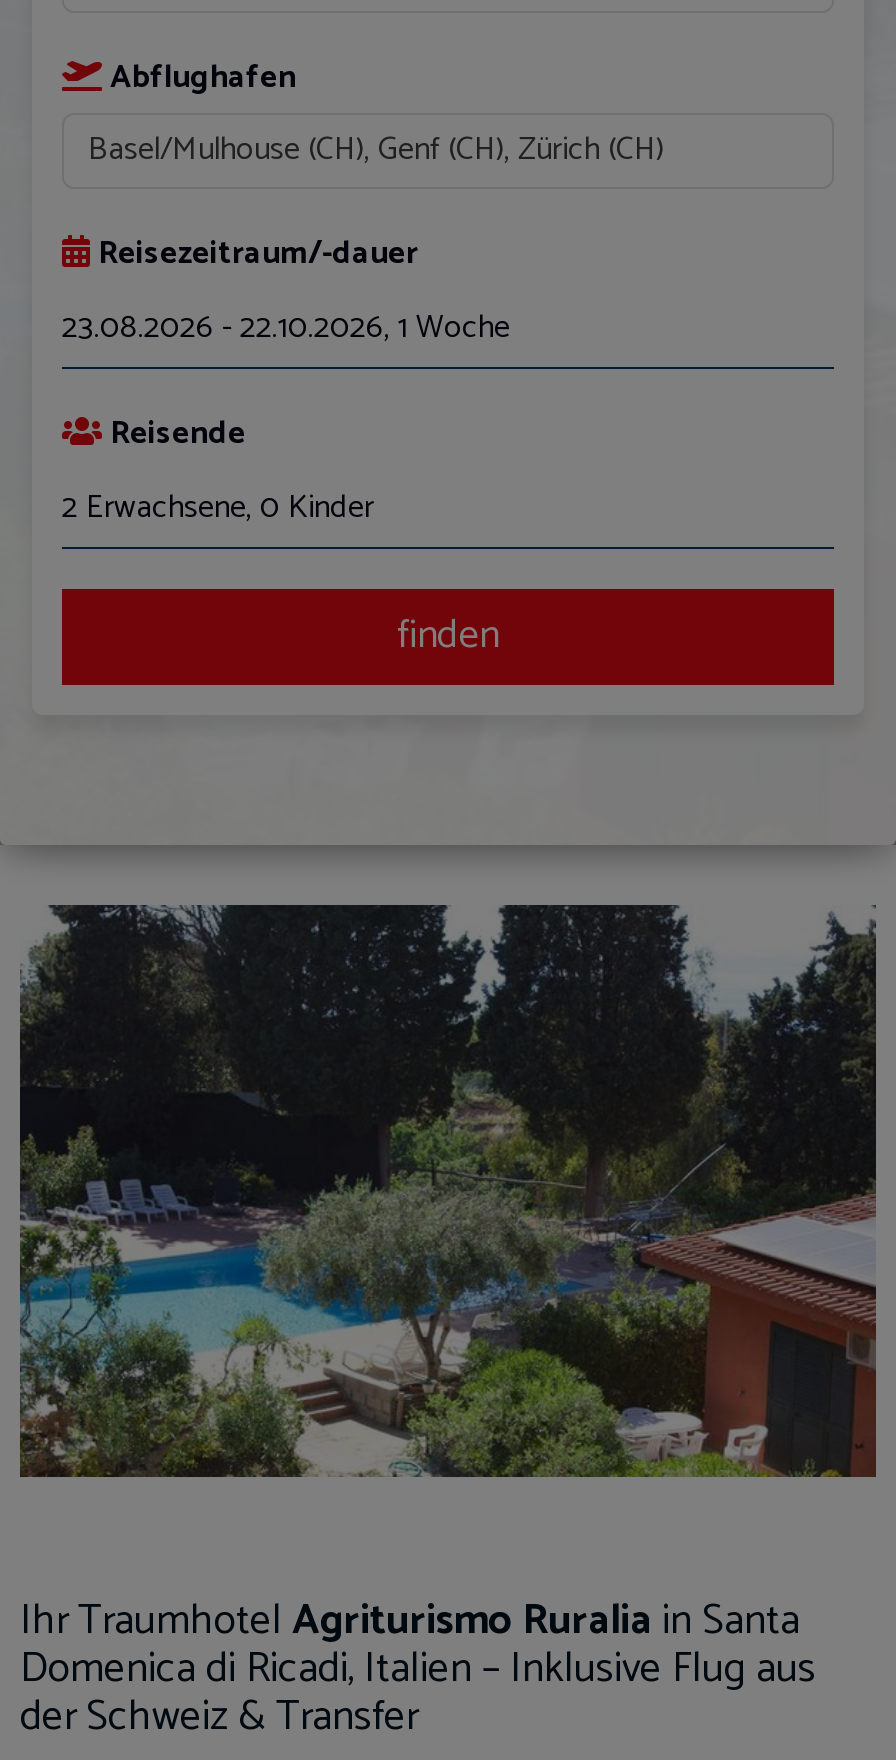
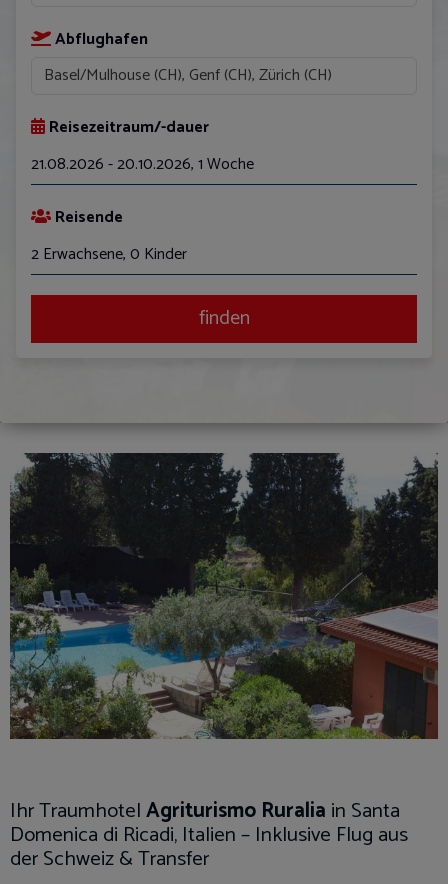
[62,300,510,354] 23.08.2026 - 22.10.2026, 1 Woche -> [31,151,254,178] 21.08.2026 - 20.10.2026, 1 Woche

